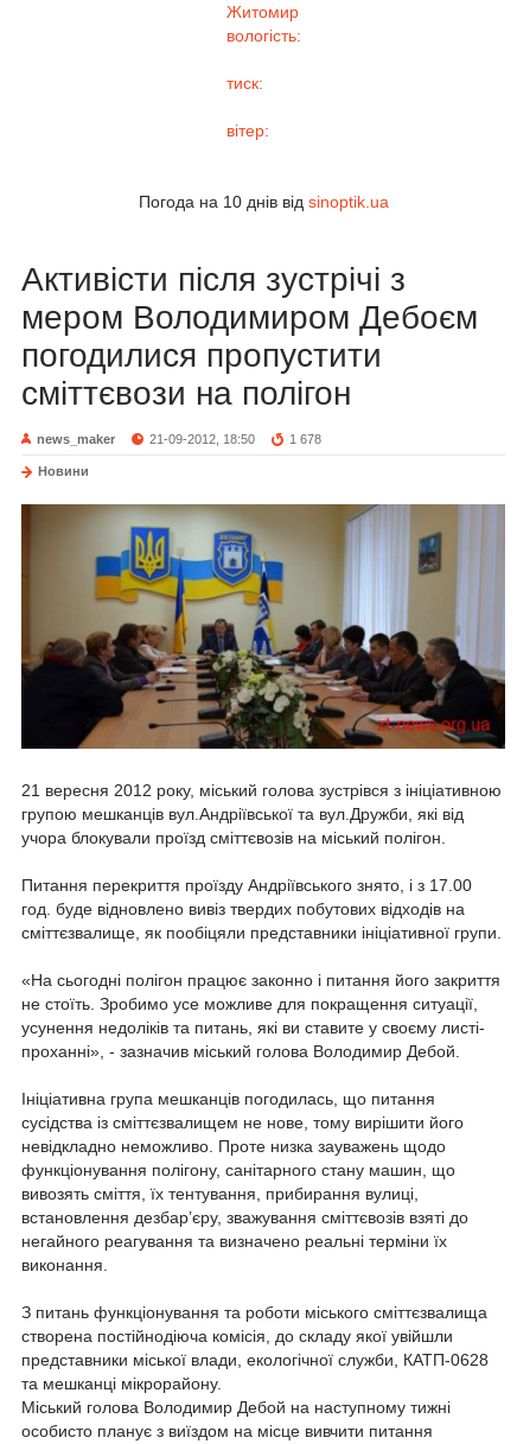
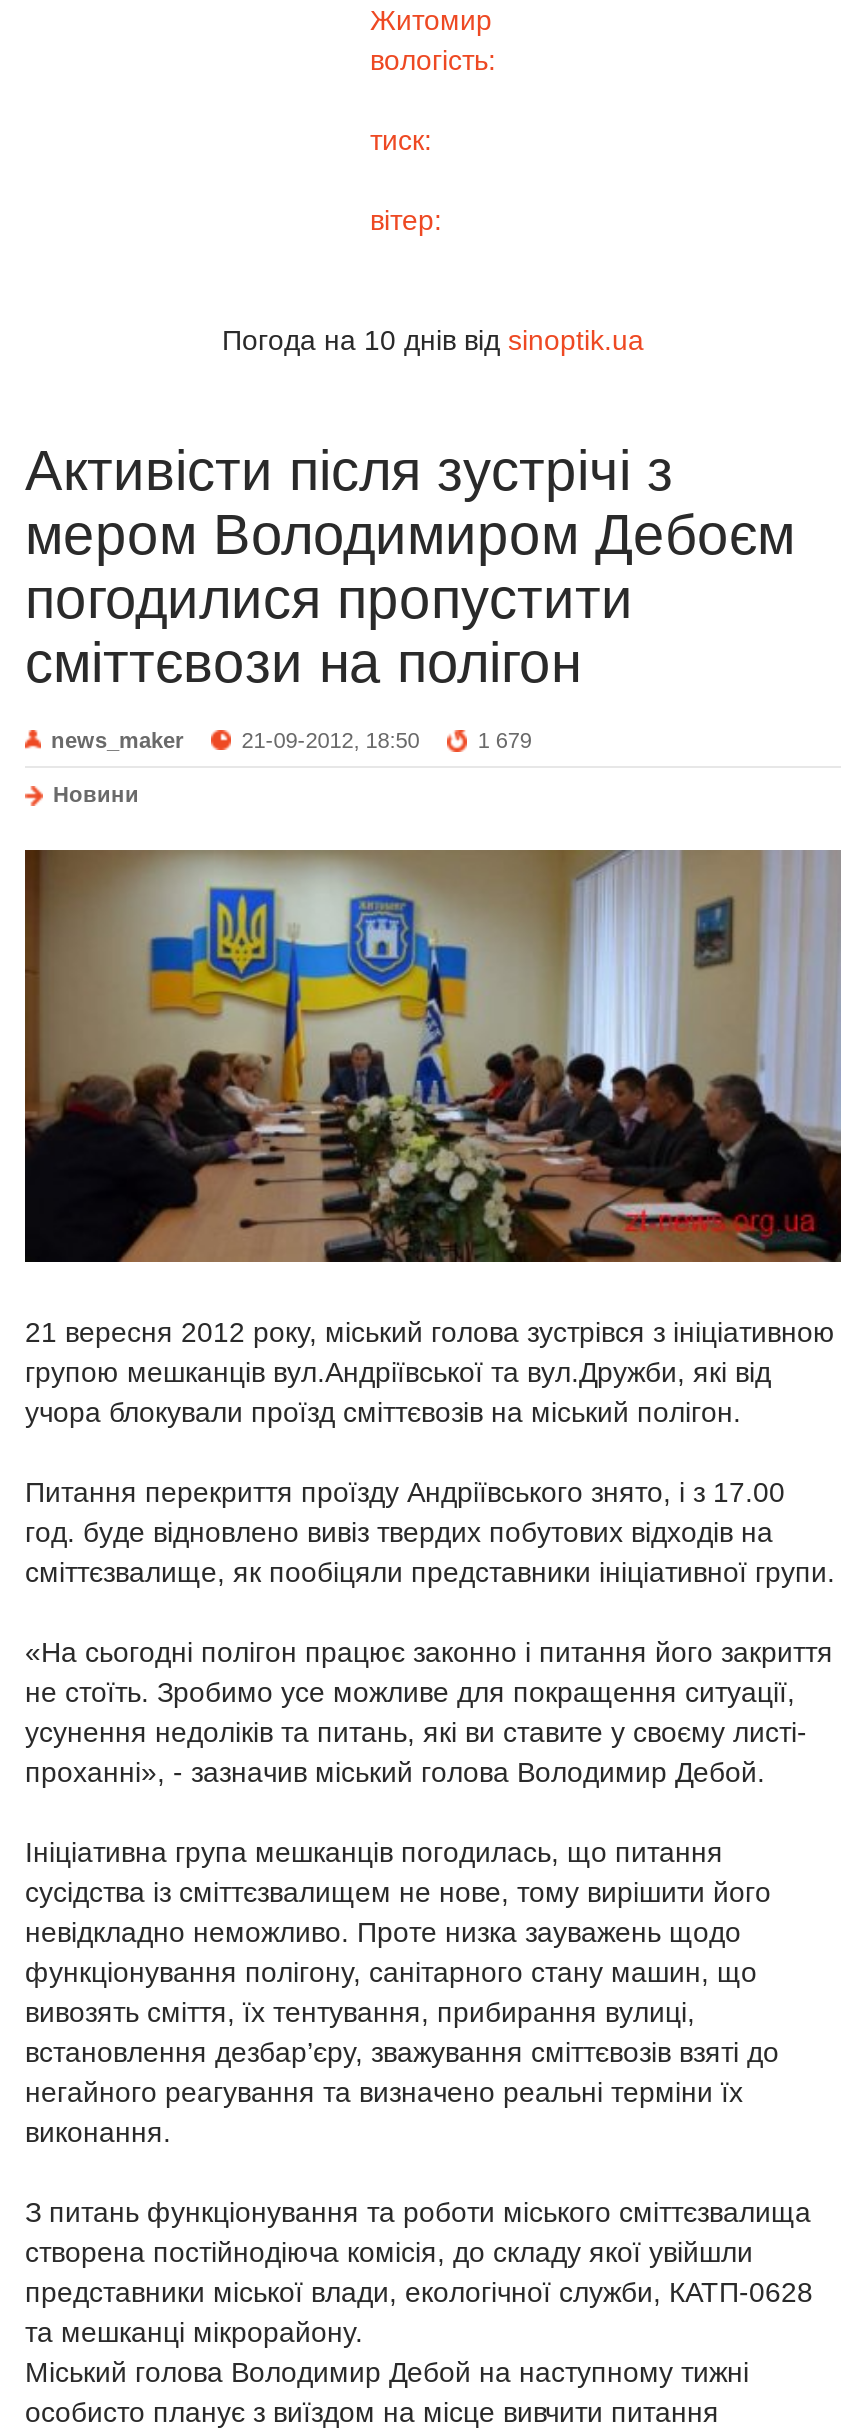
[290,432,322,446] 1 678 -> [478,728,532,752] 1 679

